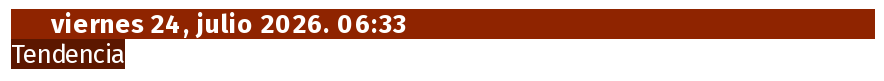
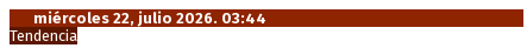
[51,9,407,39] viernes 24, julio 2026. 06:33 -> [33,9,266,27] miércoles 22, julio 2026. 03:44

